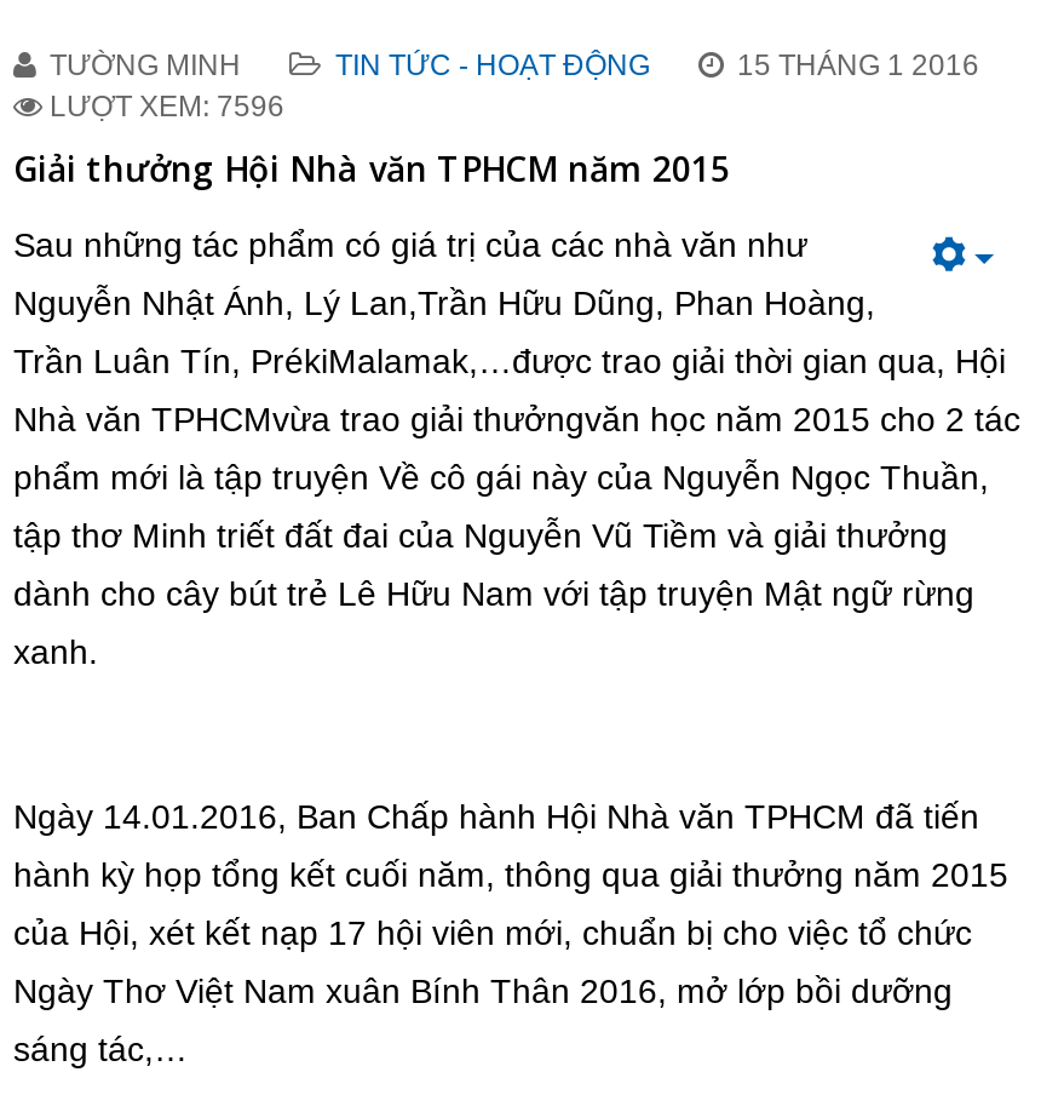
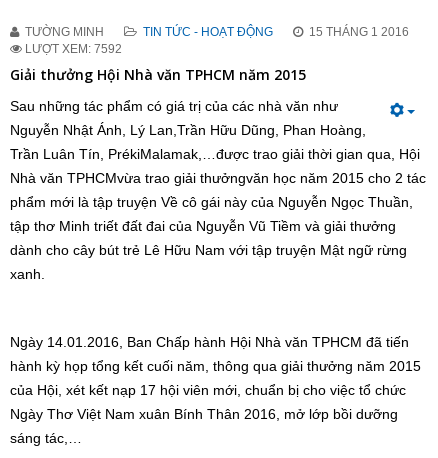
[50,90,284,124] LƯỢT XEM: 7596 -> [25,42,122,56] LƯỢT XEM: 7592

